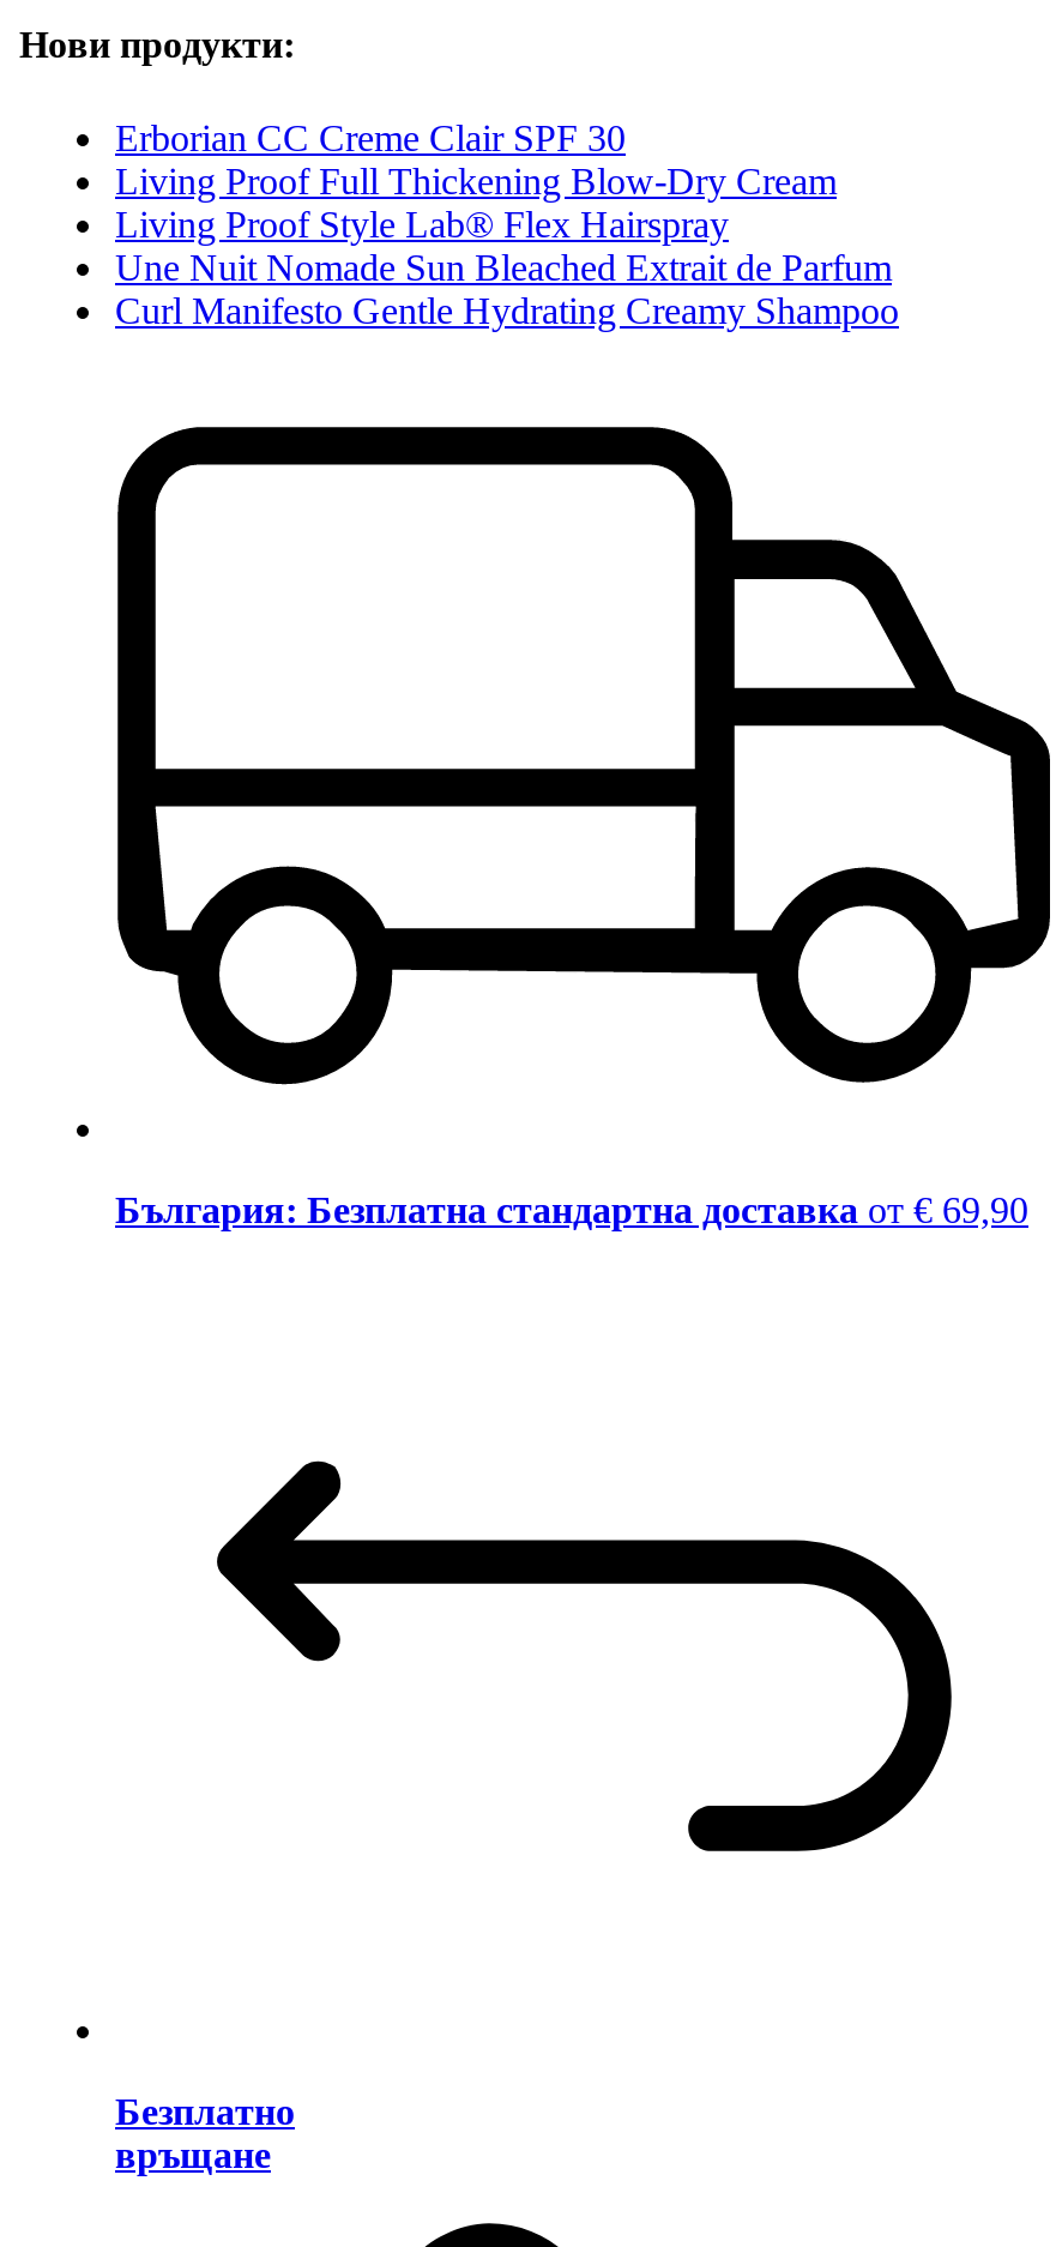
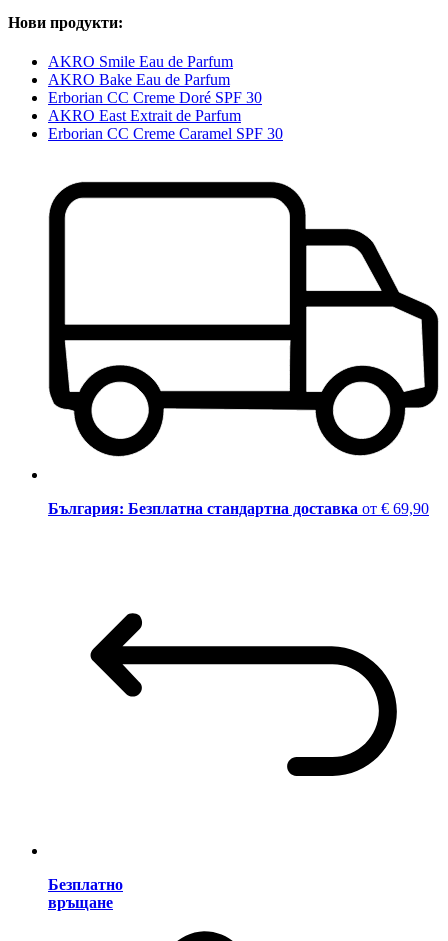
[115,118,899,331] Erborian CC Creme Clair SPF 30 | Living Proof Full Thickening Blow-Dry Cream | Living Proof Style Lab® Flex Hairspray | Une Nuit Nomade Sun Bleached Extrait de Parfum | Curl Manifesto Gentle Hydrating Creamy Shampoo -> [48,53,283,142] AKRO Smile Eau de Parfum | AKRO Bake Eau de Parfum | Erborian CC Creme Doré SPF 30 | AKRO East Extrait de Parfum | Erborian CC Creme Caramel SPF 30

